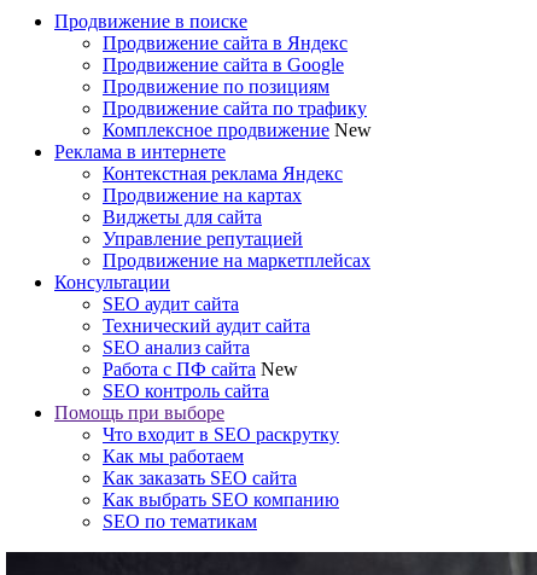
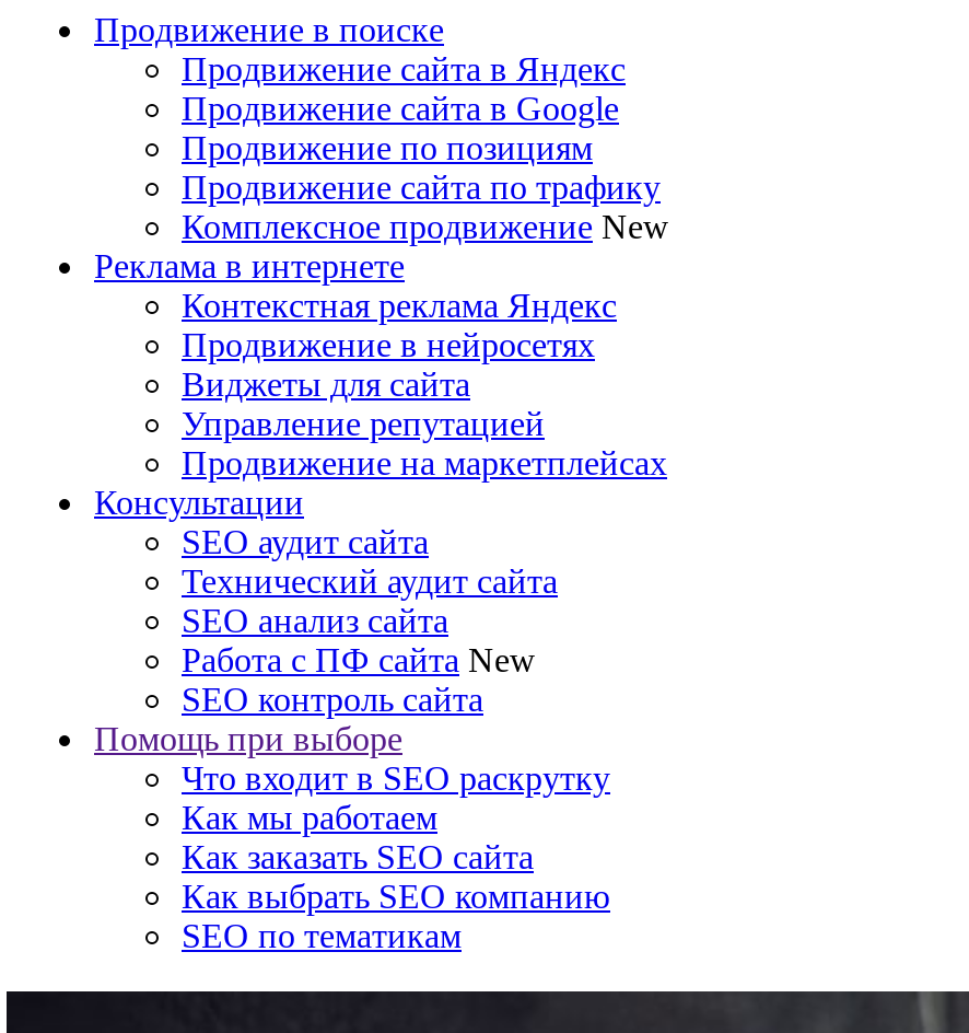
[103,185,302,205] Продвижение на картах -> [182,326,595,363] Продвижение в нейросетях

